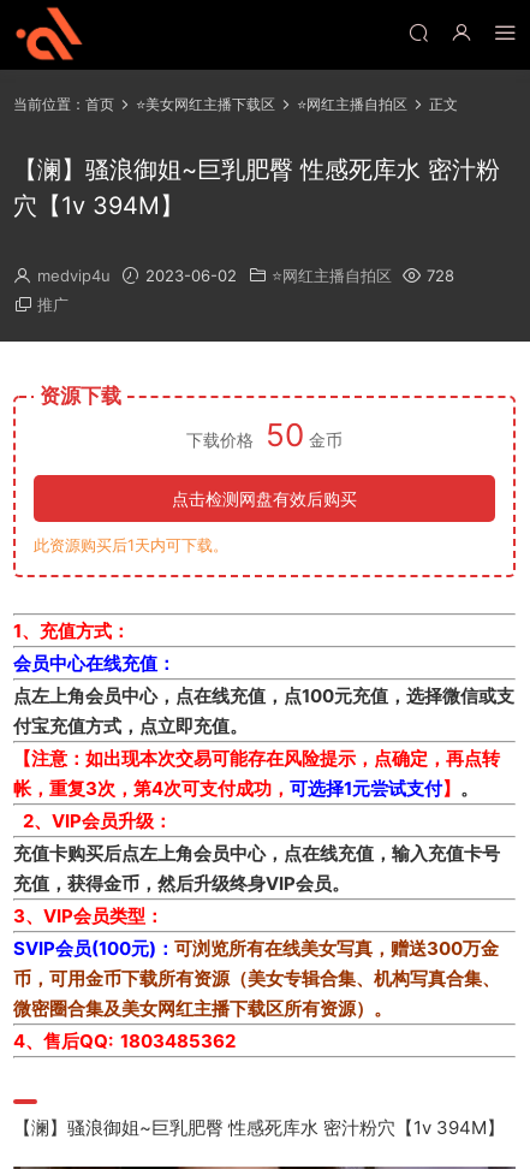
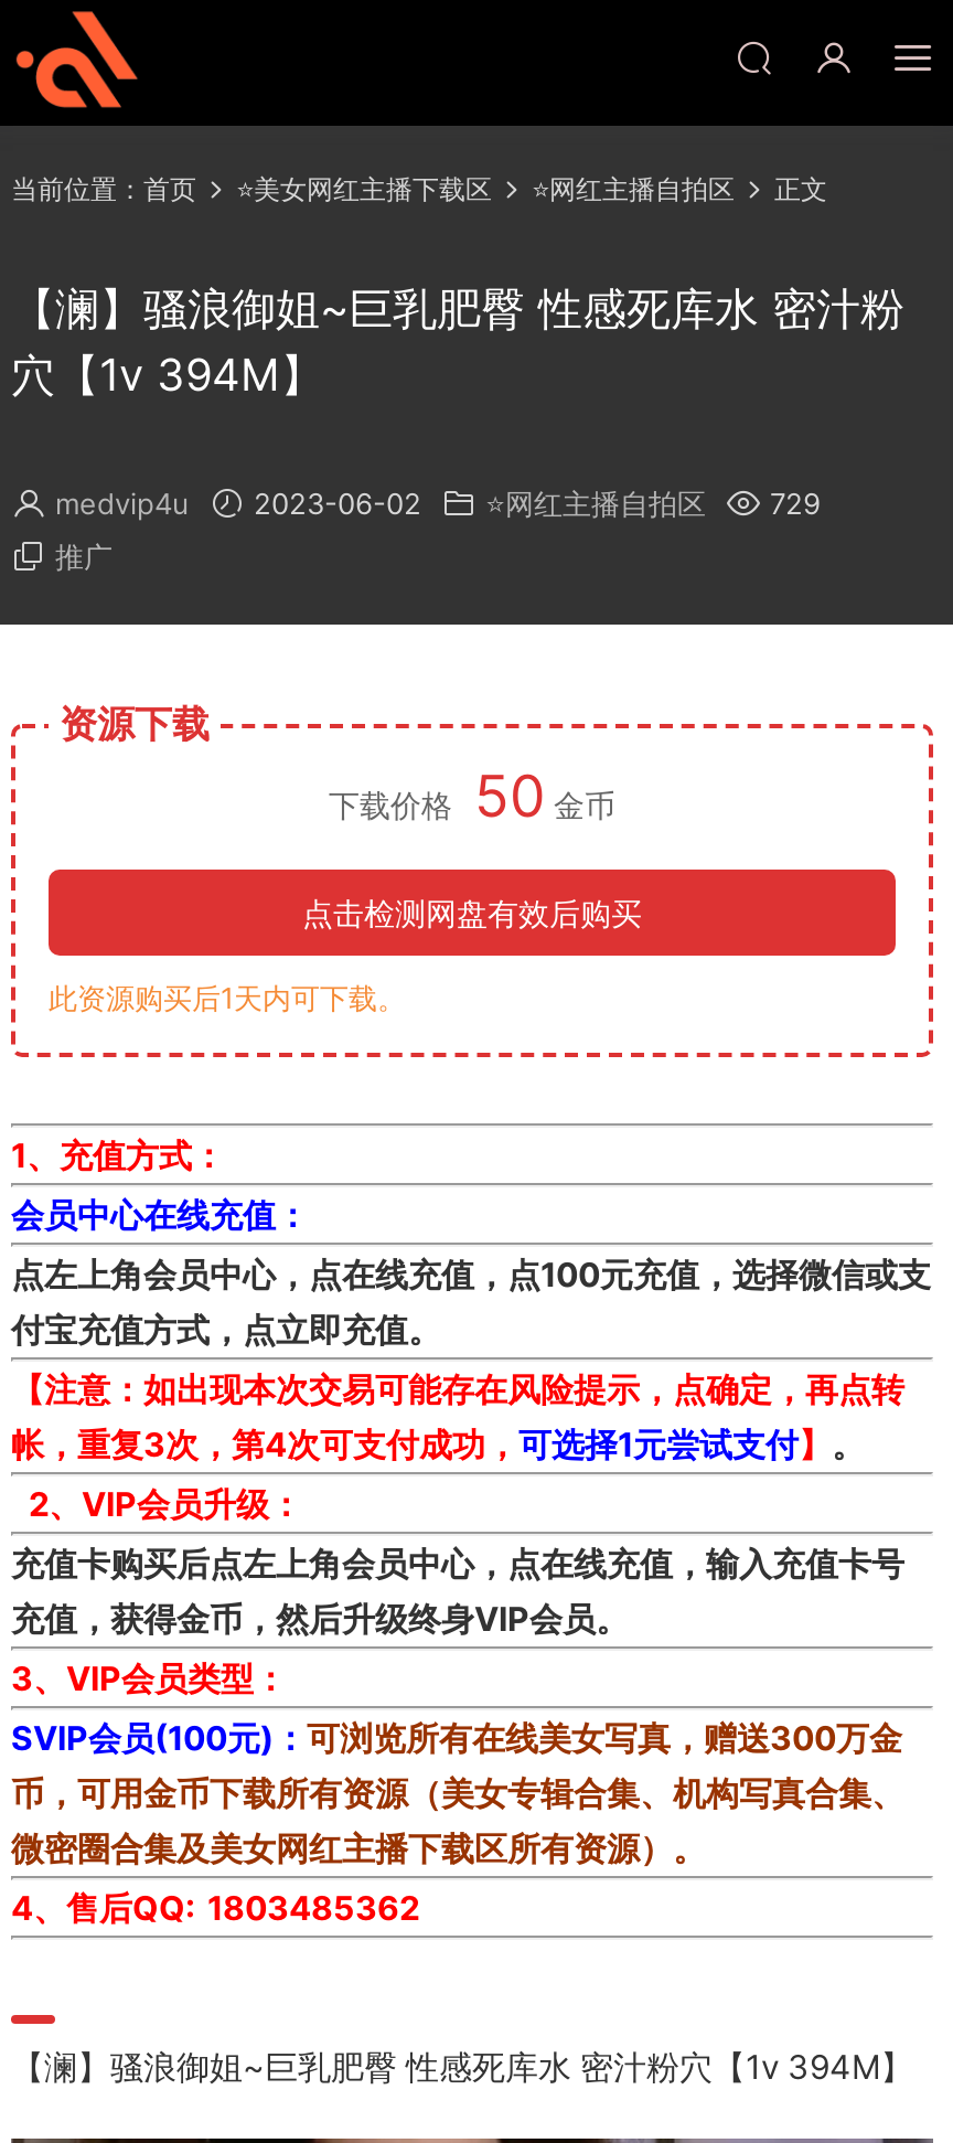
[422,266,454,285] 728 -> [761,486,821,521] 729

